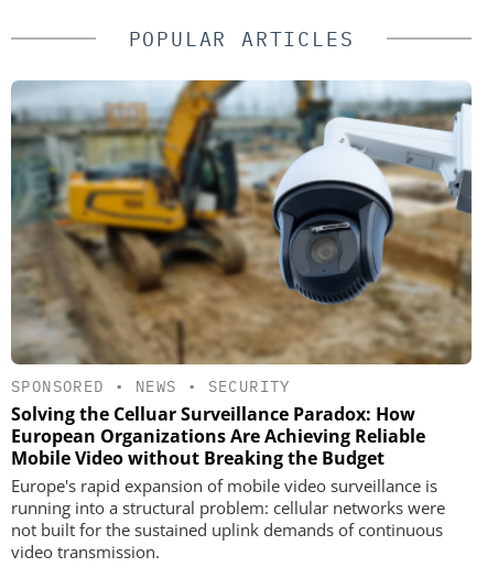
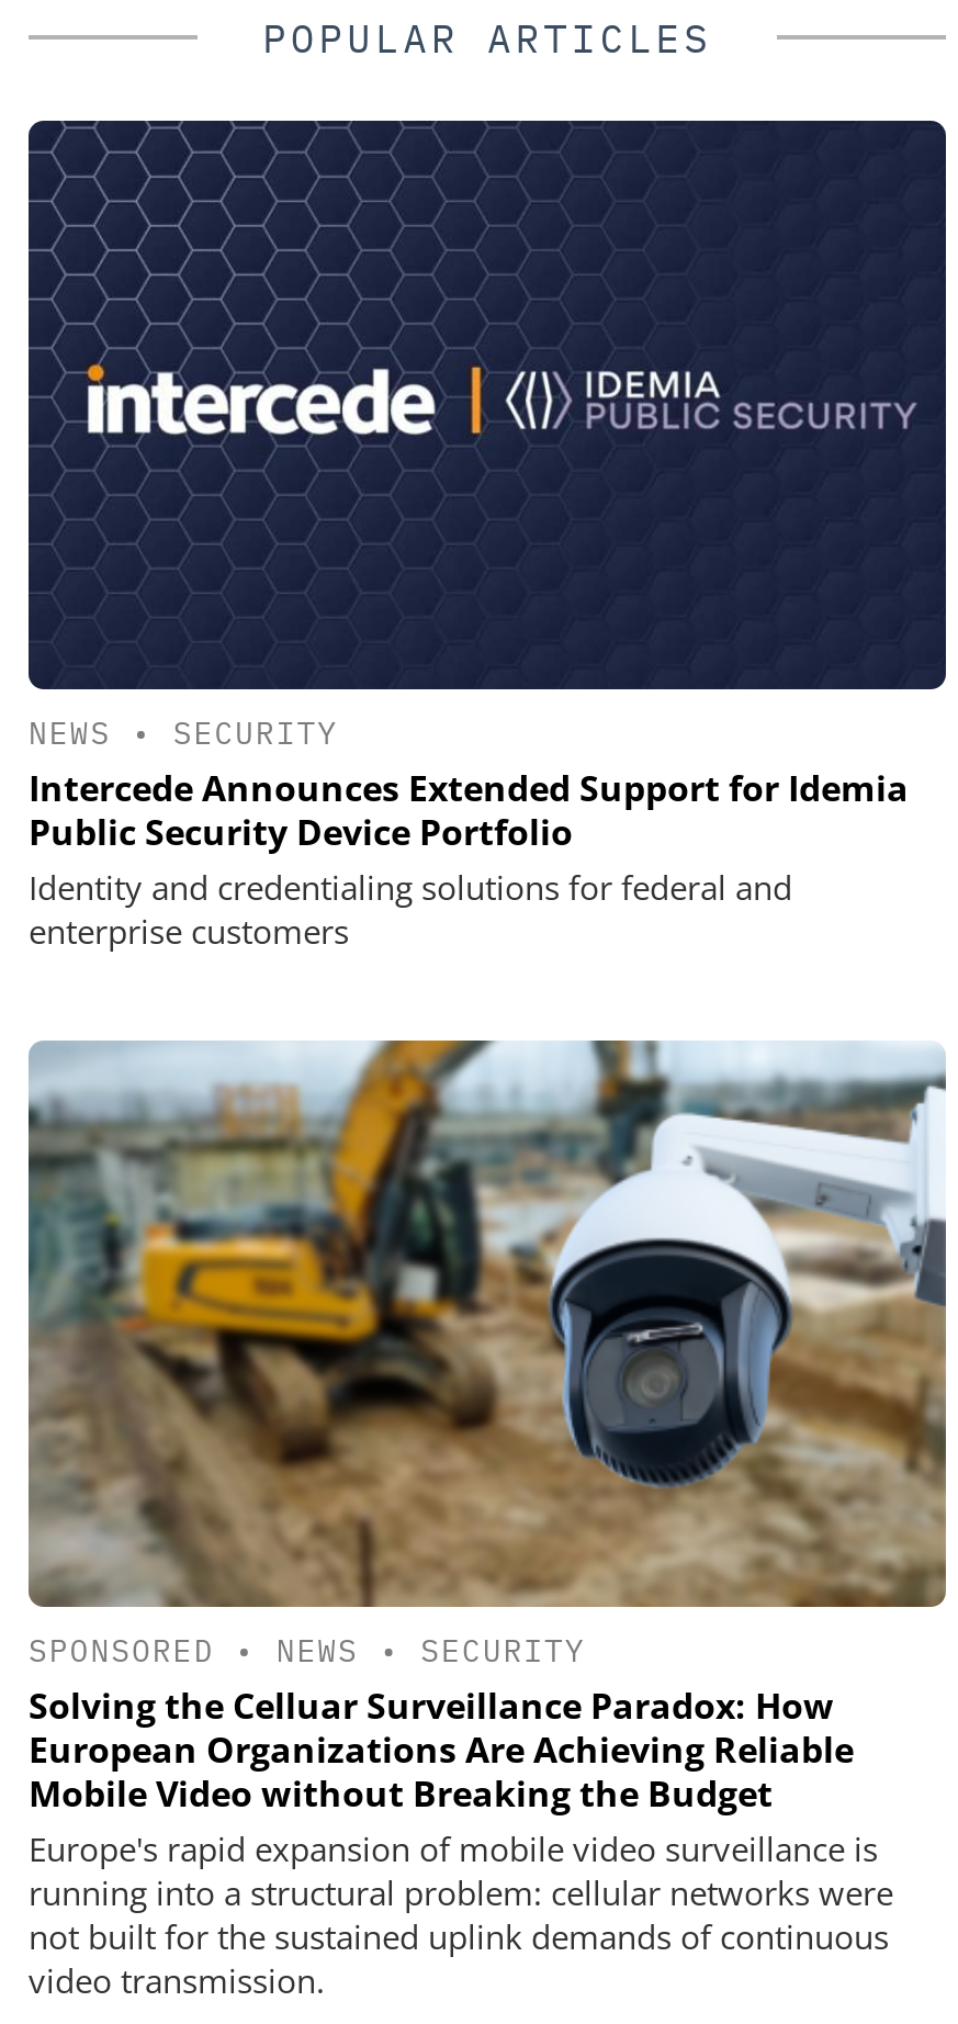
none -> [26,119,948,953] [image] | NEWS • SECURITY | Intercede Announces Extended Support for Idemia | Public Security Device Portfolio | Identity and credentialing solutions for federal and | enterprise customers

